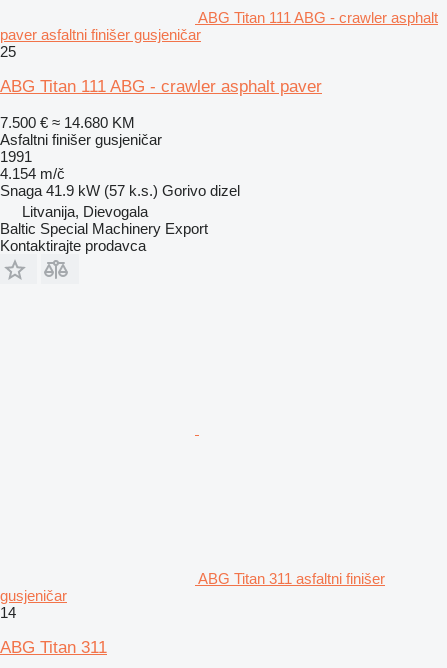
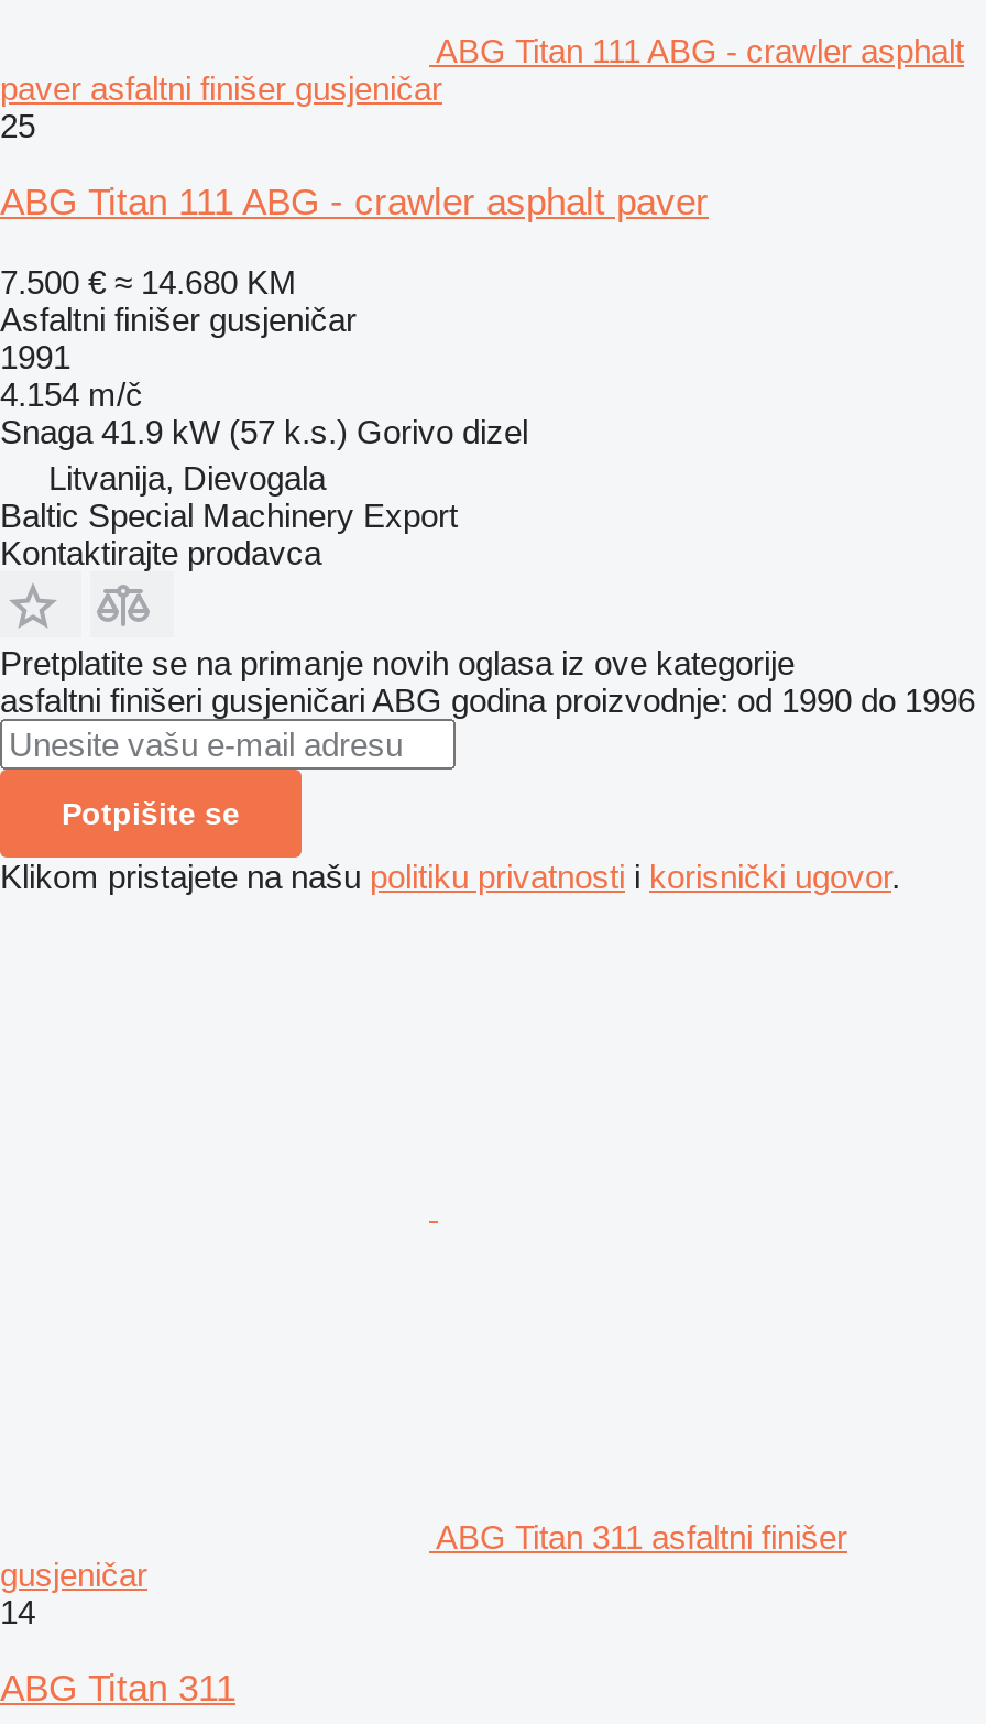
none -> [0,643,975,894] Pretplatite se na primanje novih oglasa iz ove kategorije | asfaltni finišeri gusjeničari ABG godina proizvodnje: od 1990 do 1996 | Potpišite se | Klikom pristajete na našu politiku privatnosti i korisnički ugovor.

